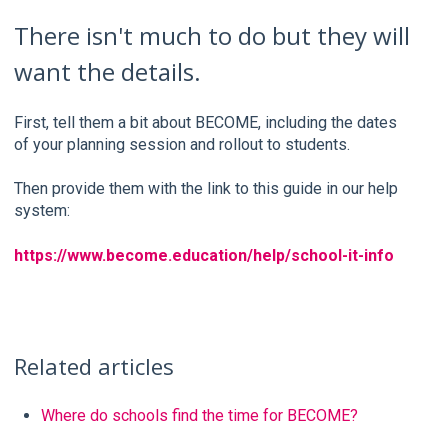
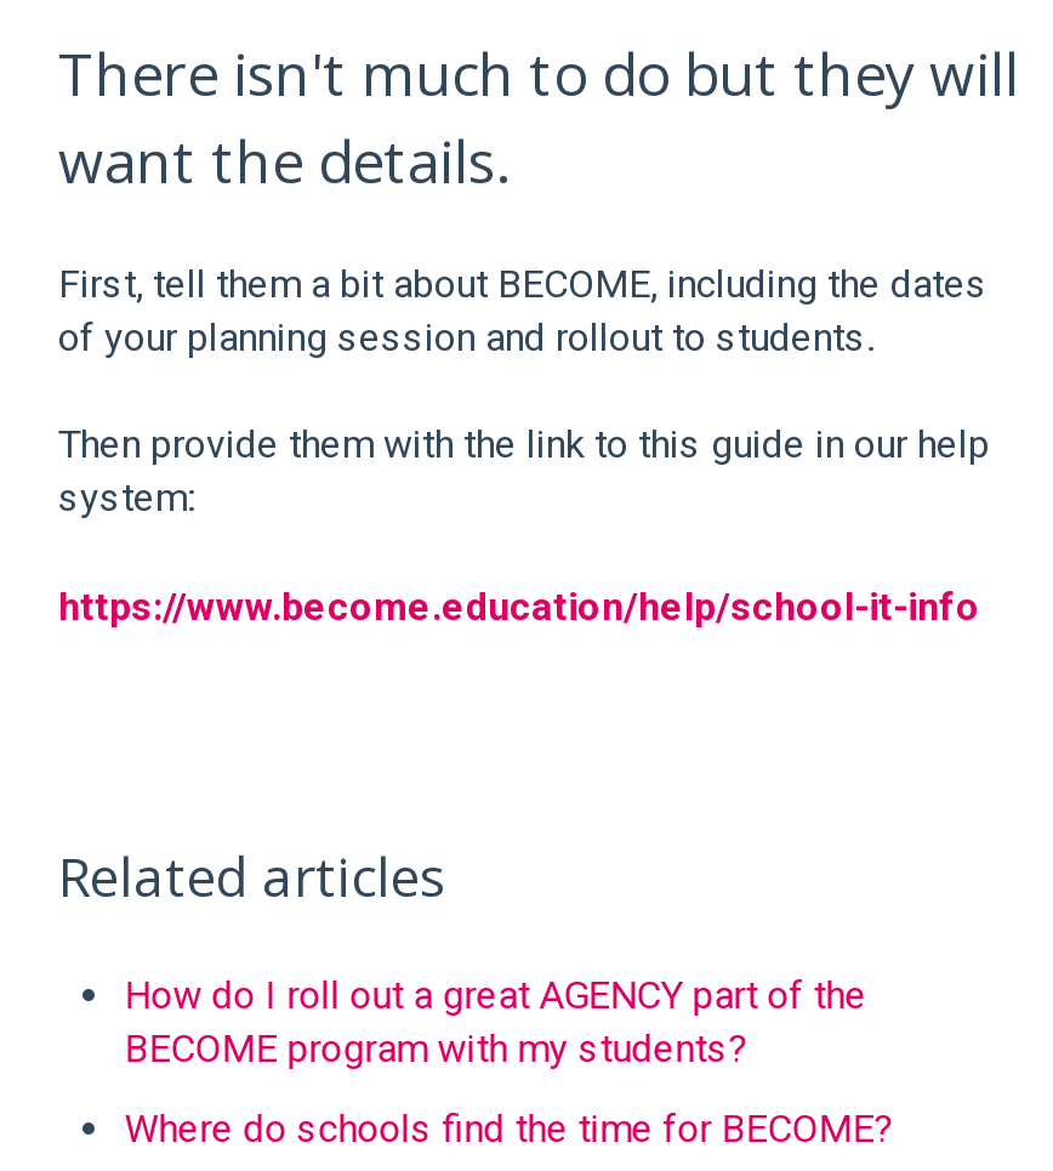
none -> [124,972,867,1071] How do I roll out a great AGENCY part of the | BECOME program with my students?

